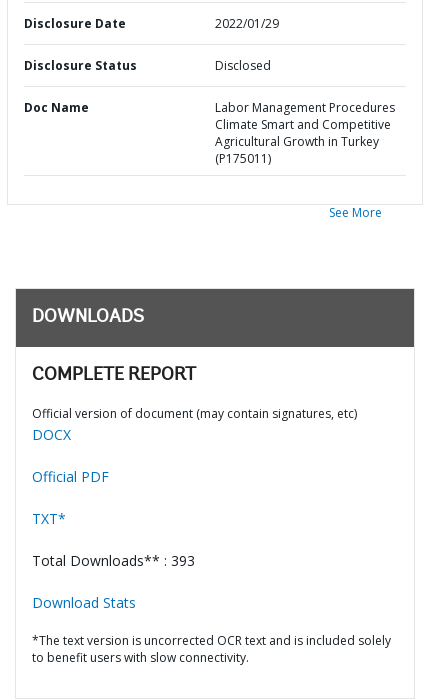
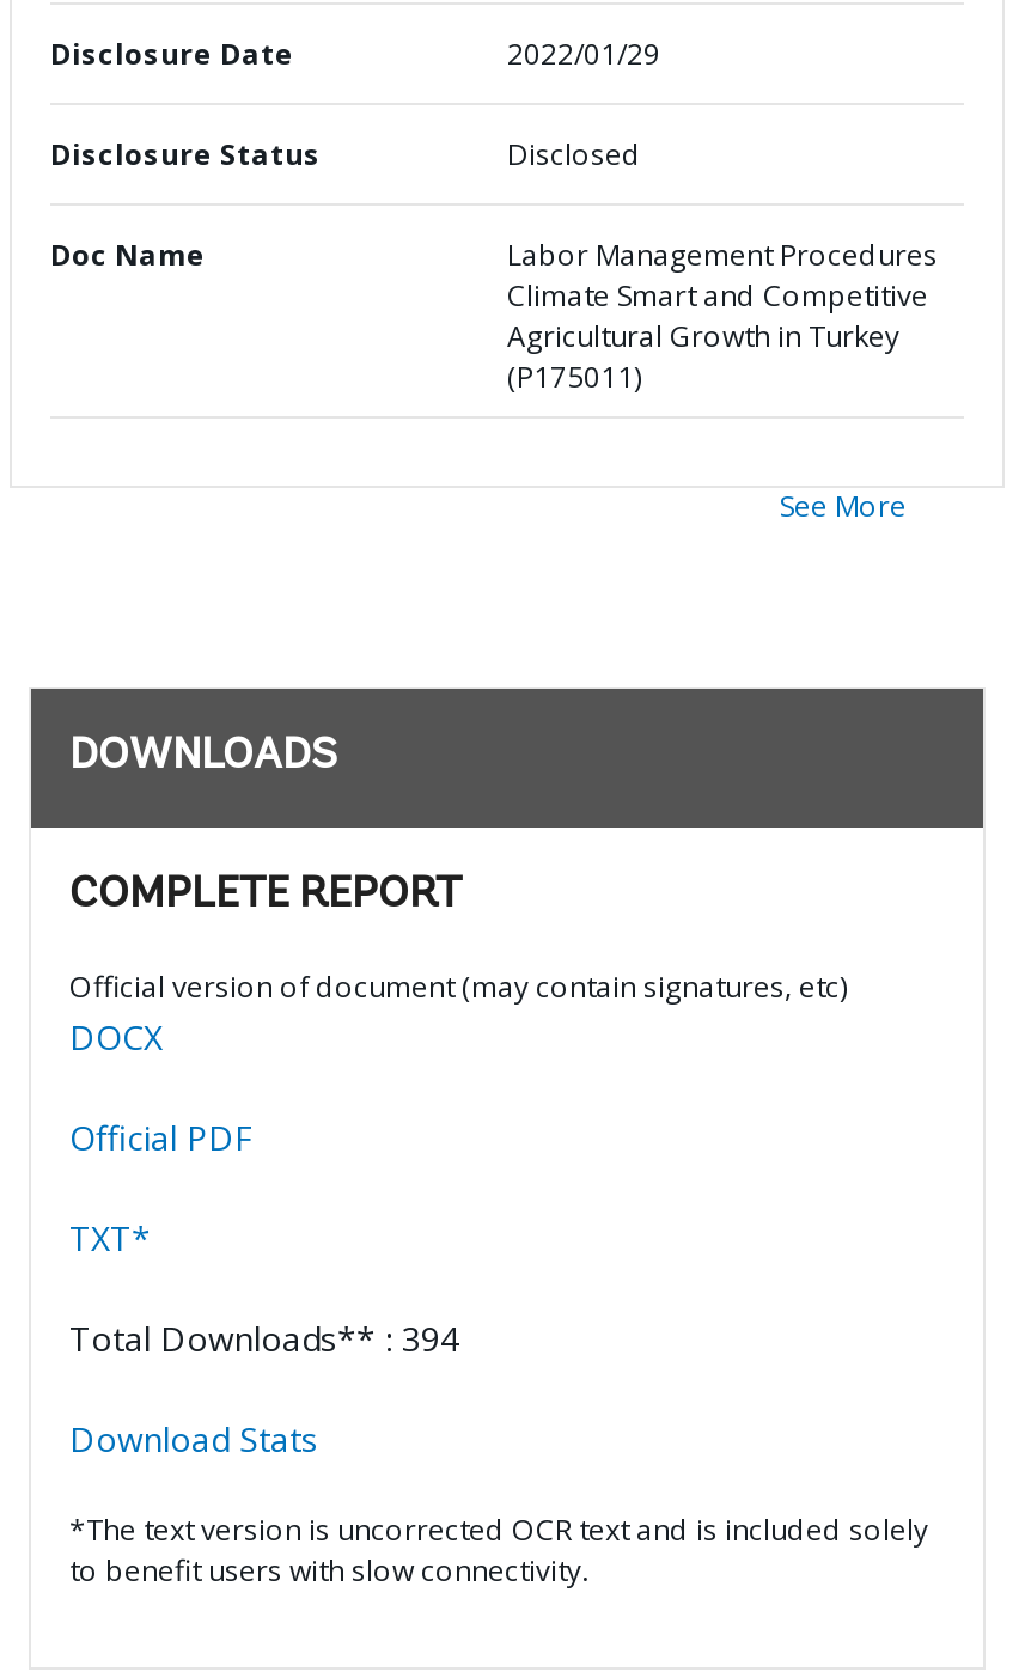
[32,551,195,570] Total Downloads** : 393 -> [69,1316,459,1361] Total Downloads** : 394

